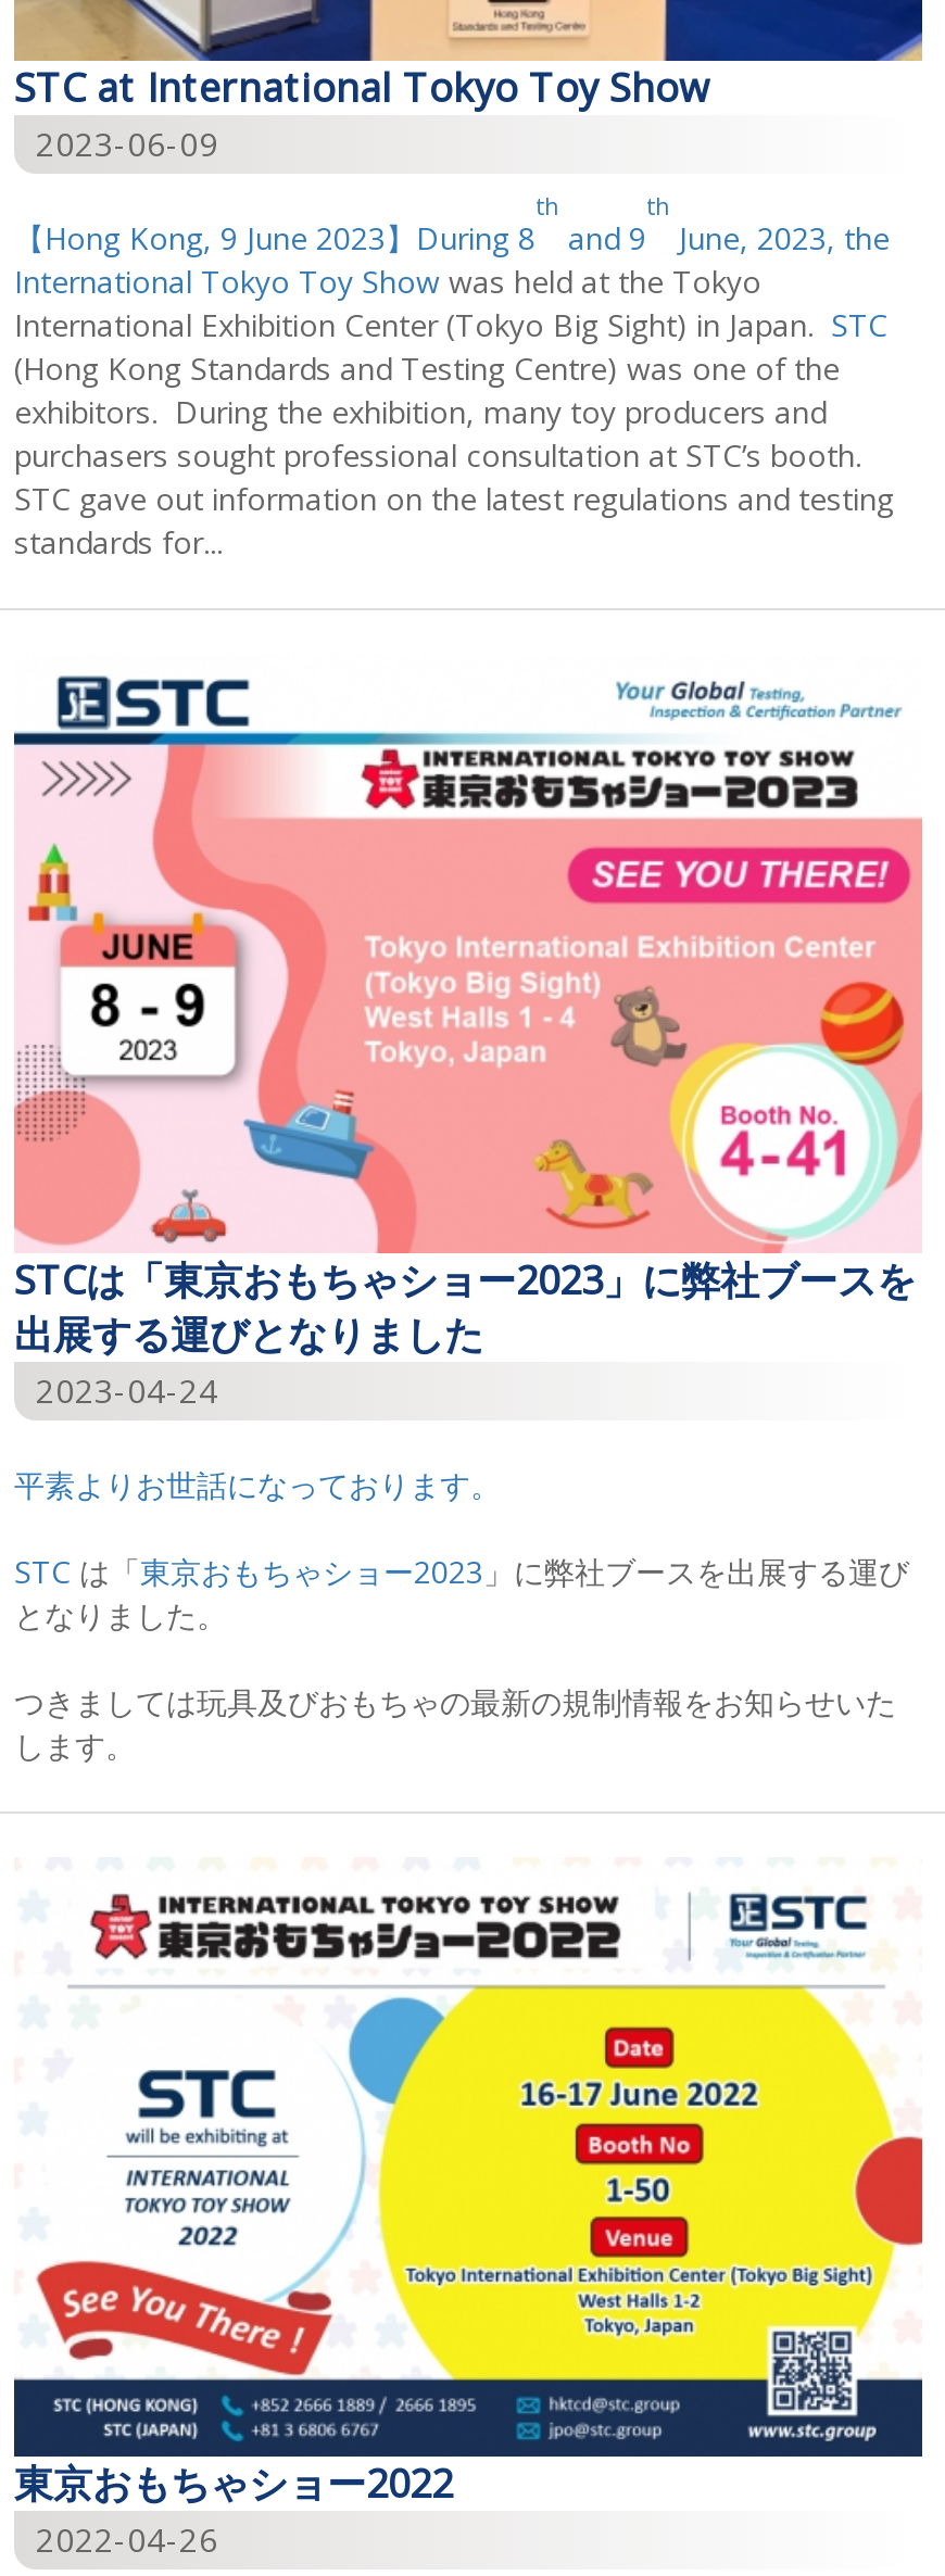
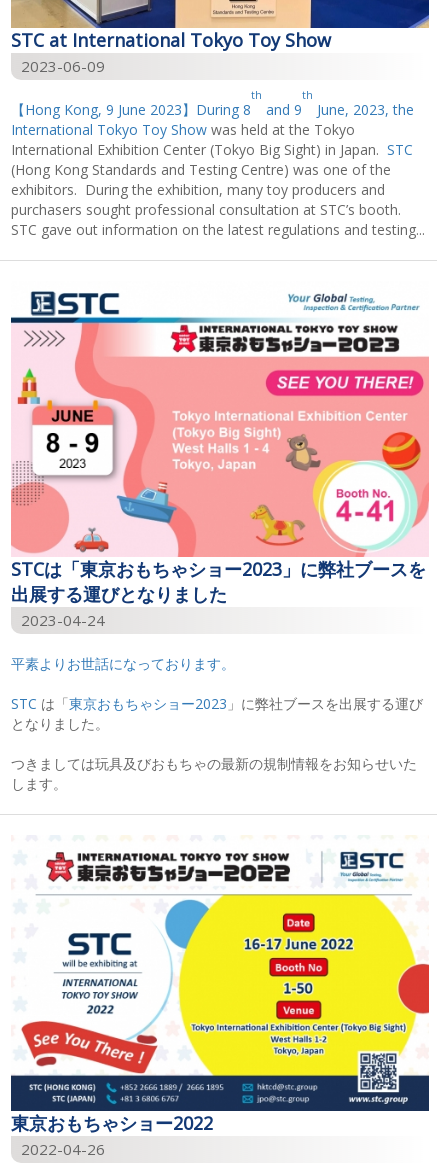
[14,477,894,562] STC gave out information on the latest regulations and testing | standards for... -> [11,220,425,239] STC gave out information on the latest regulations and testing...

